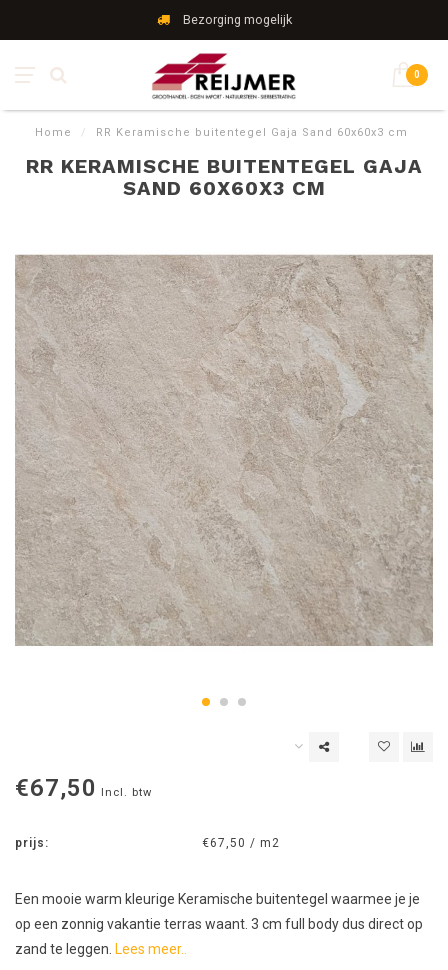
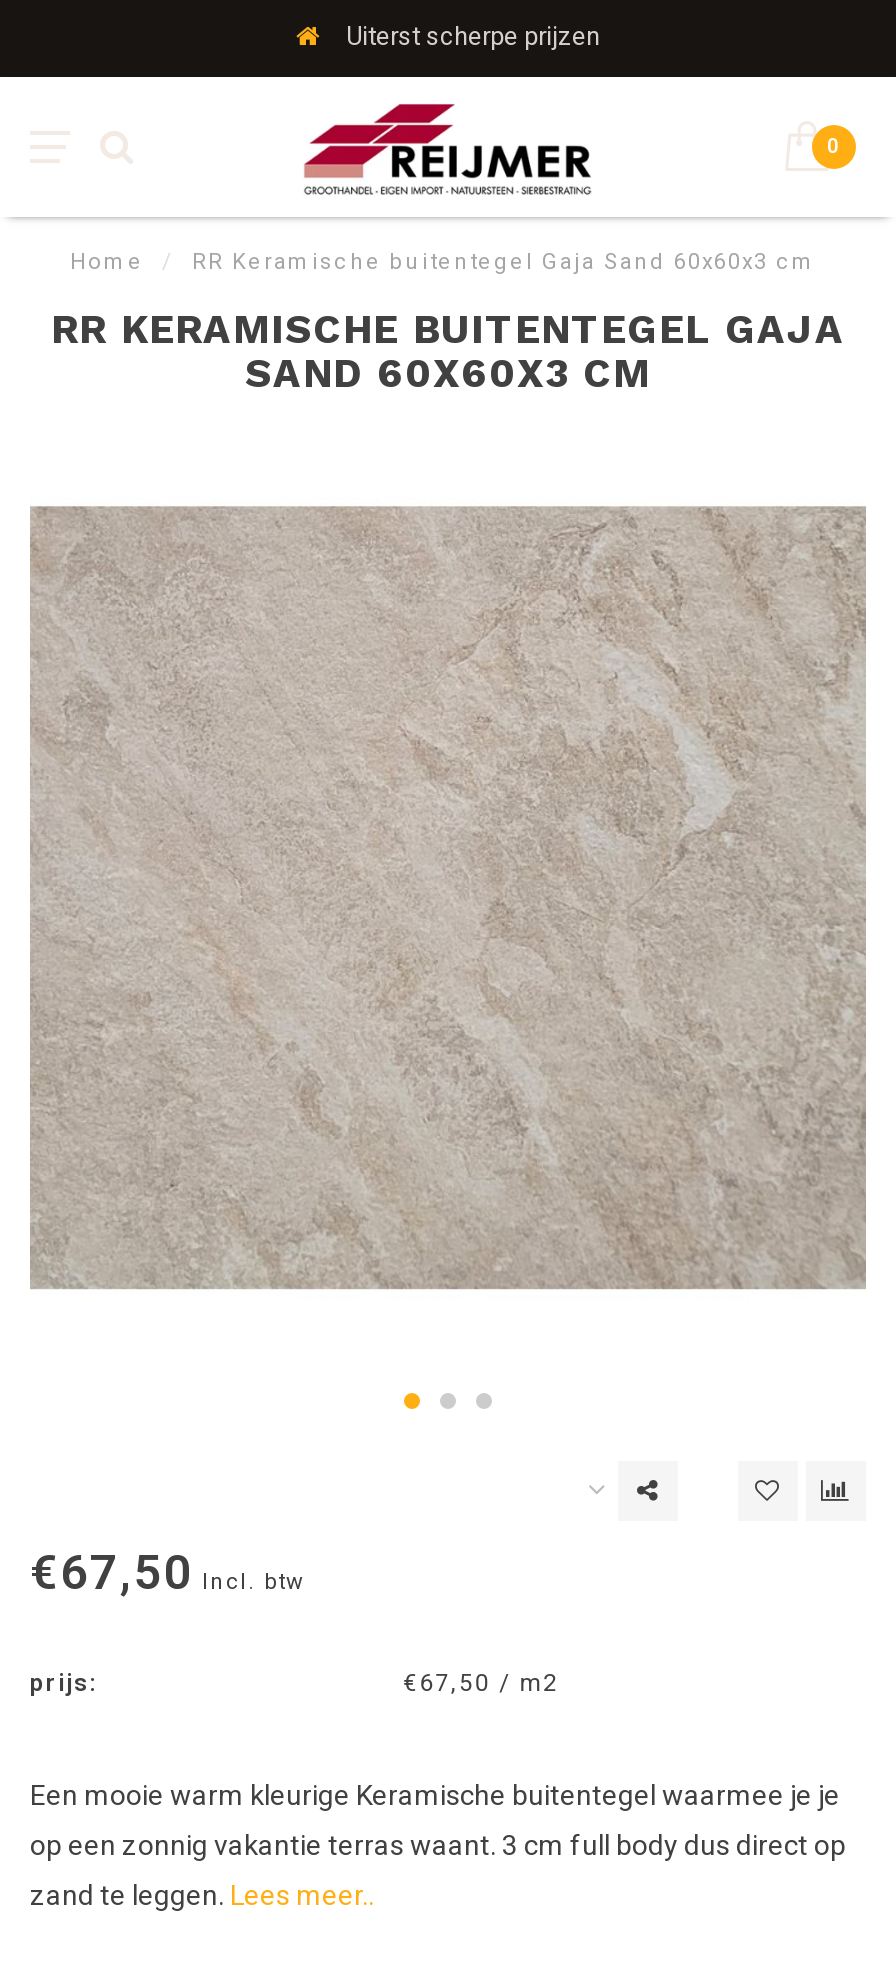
[179,12,291,27] Bezorging mogelijk -> [340,21,600,51] Uiterst scherpe prijzen

